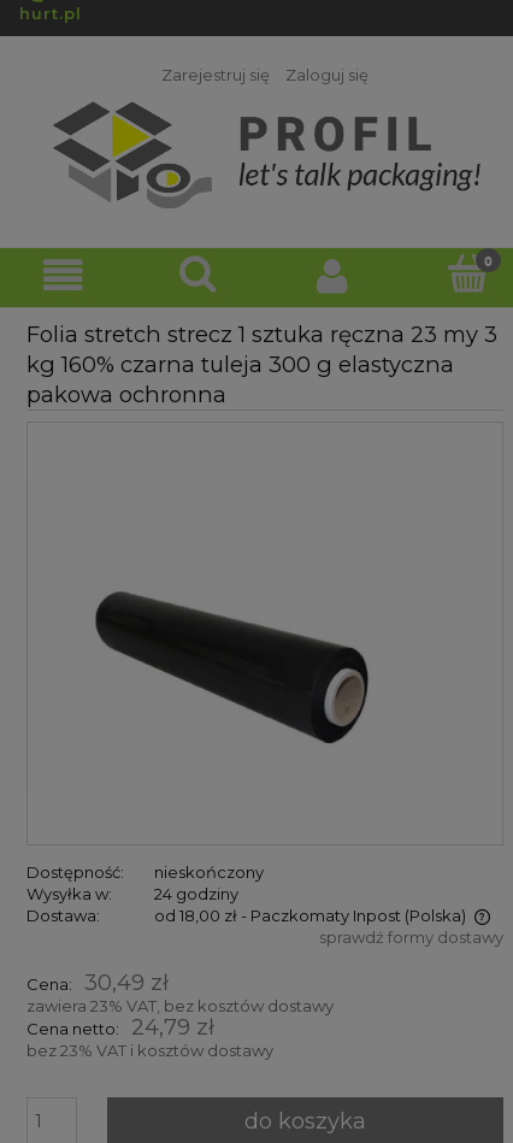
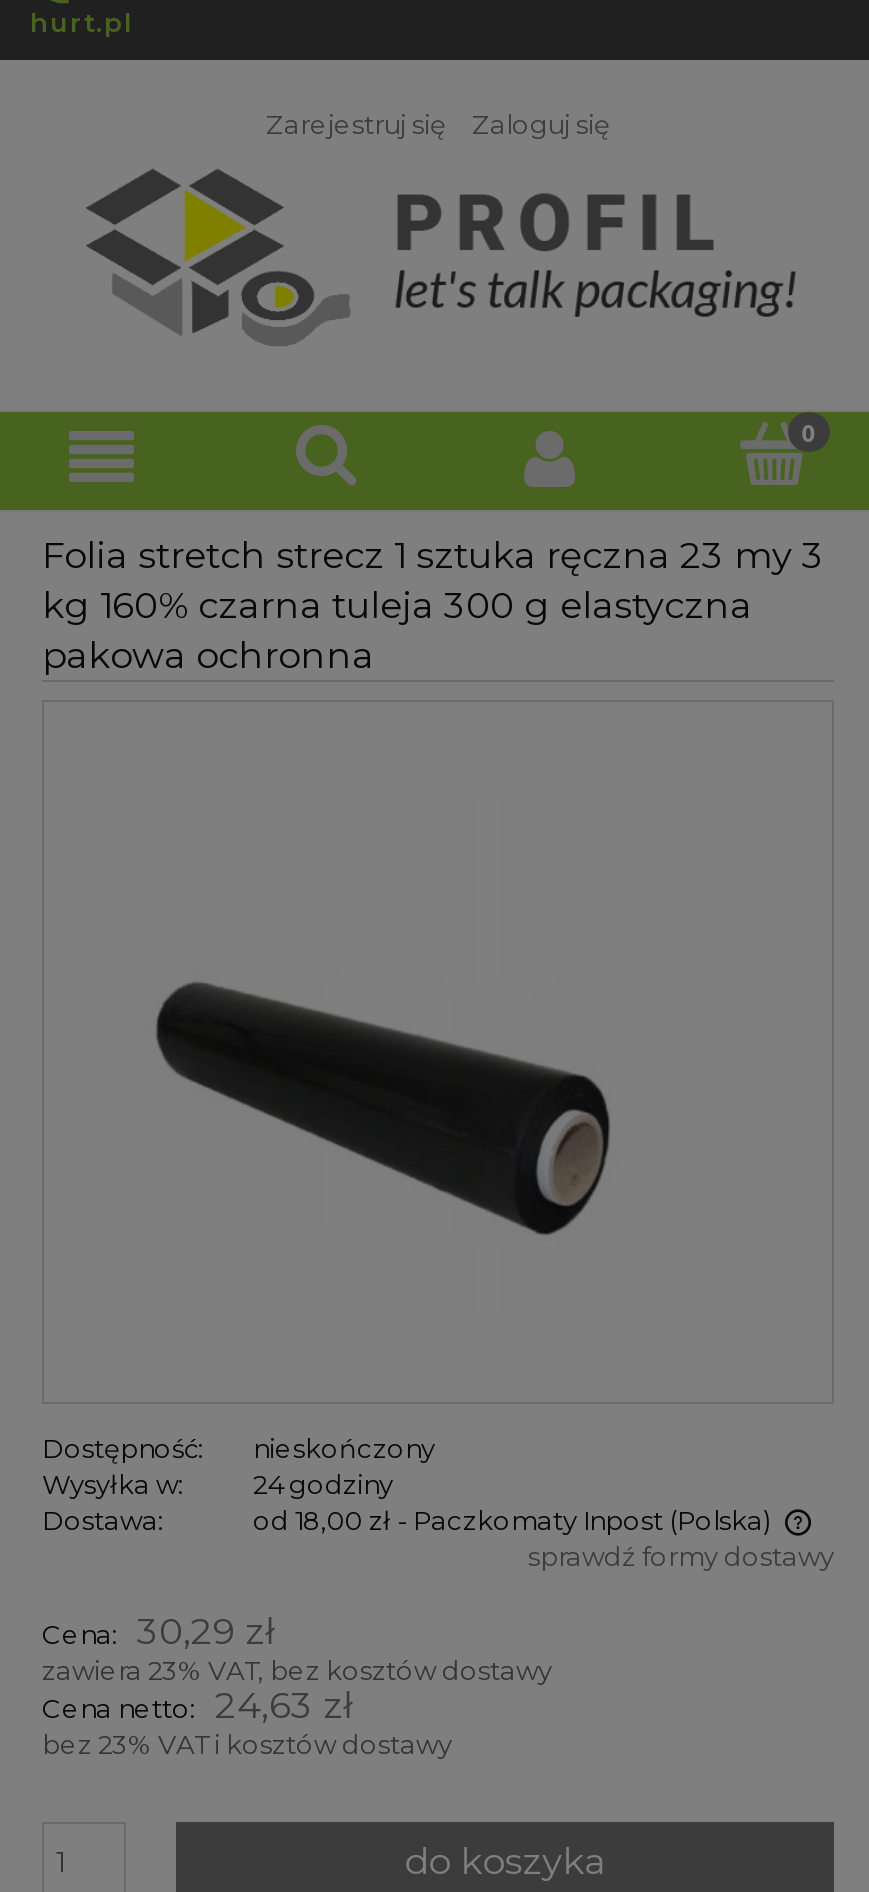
[26,968,168,996] Cena: 30,49 zł -> [42,1608,275,1654] Cena: 30,29 zł
[26,1013,214,1040] Cena netto: 24,79 zł -> [42,1682,353,1728] Cena netto: 24,63 zł

